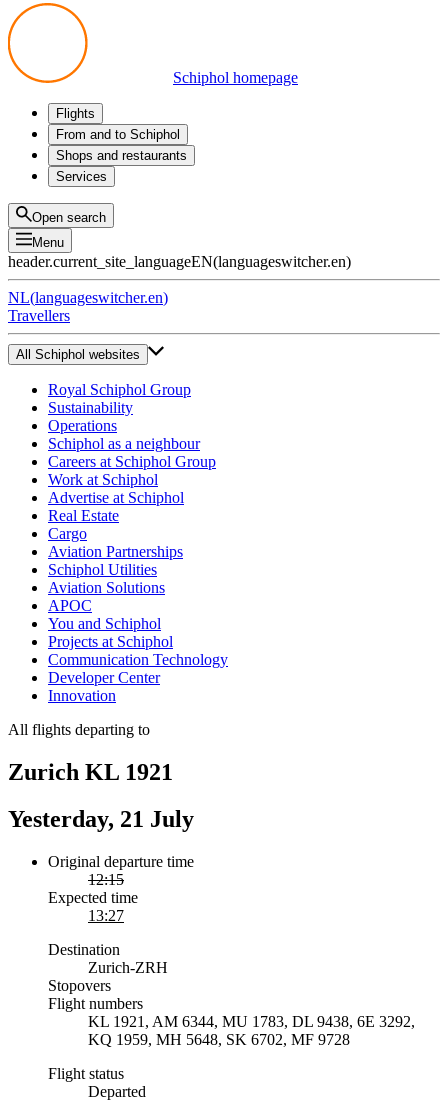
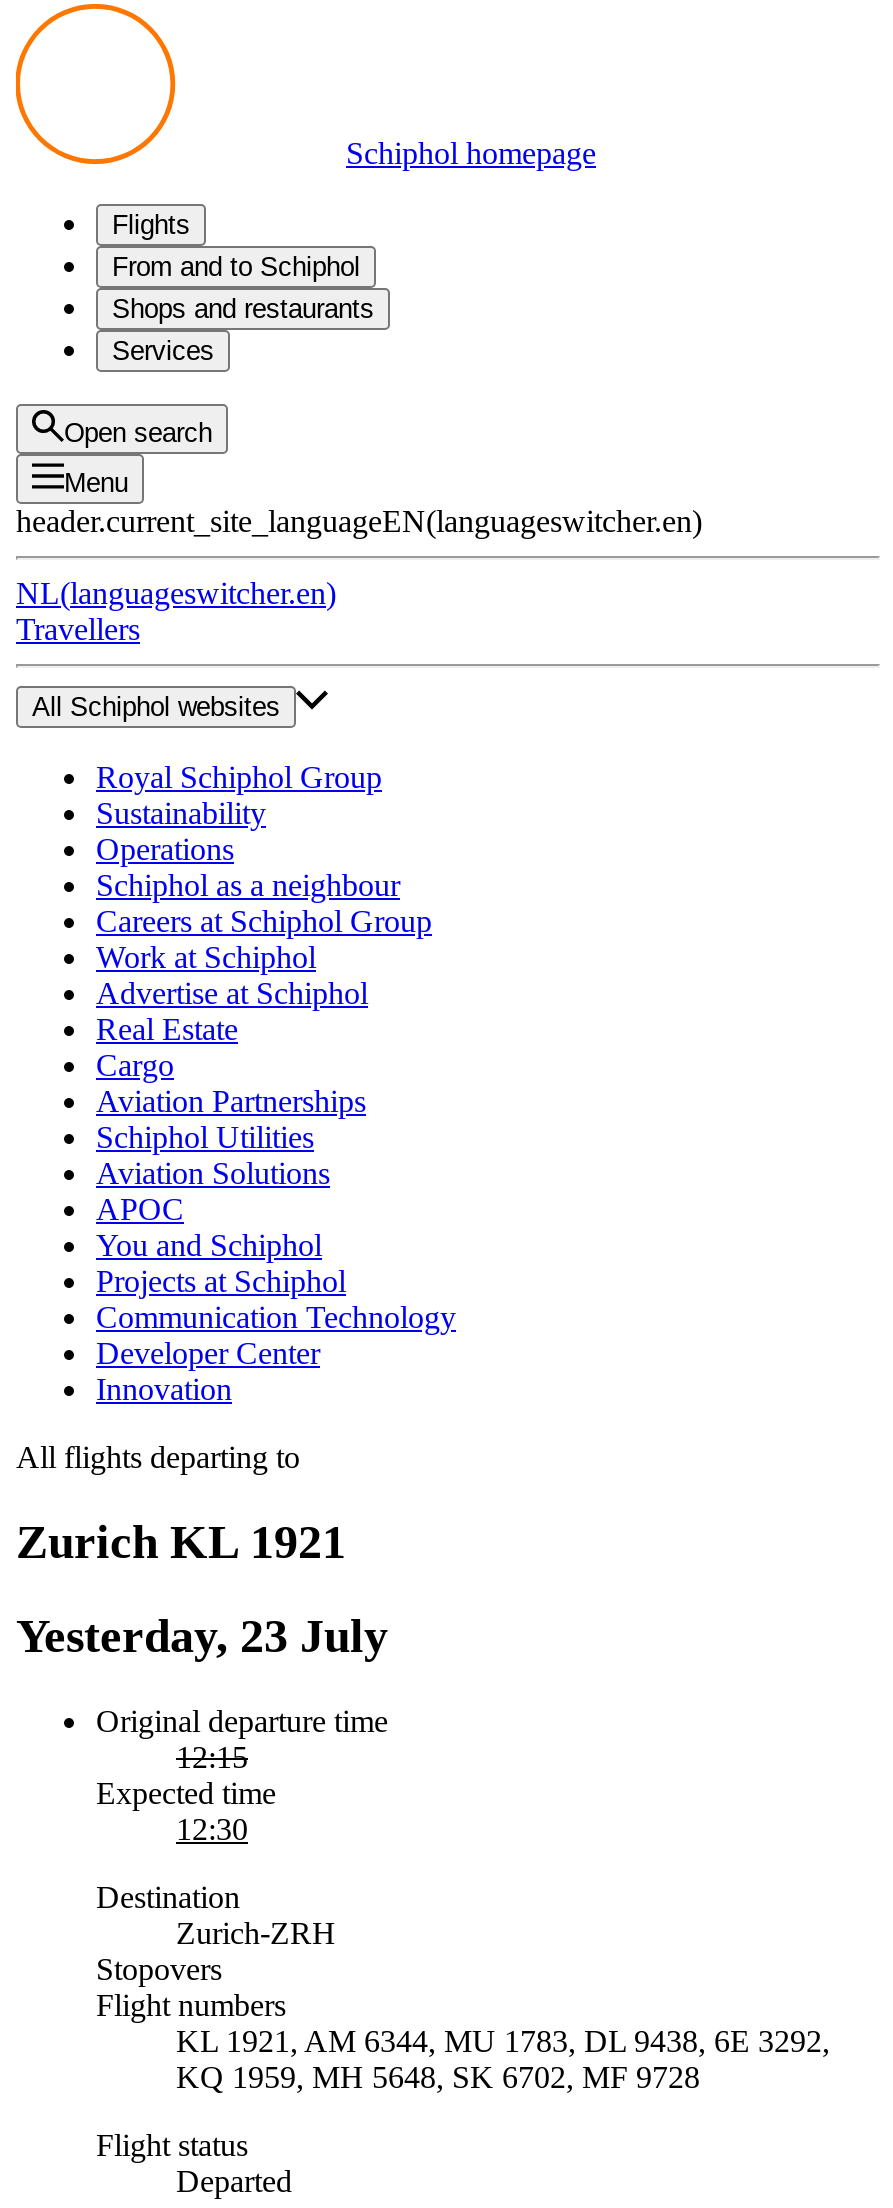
[8,806,194,832] Yesterday, 21 July -> [16,1610,388,1662] Yesterday, 23 July
[88,907,124,924] 13:27 -> [176,1811,248,1845] 12:30

